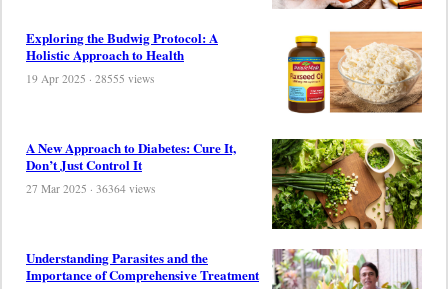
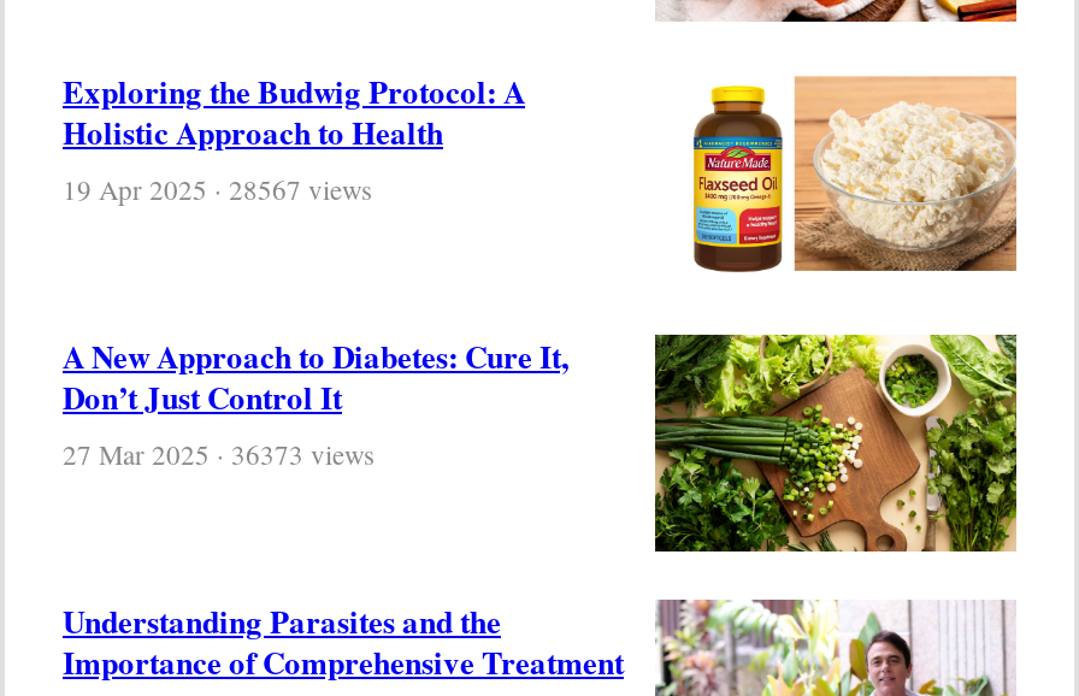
[26,71,154,86] 19 Apr 2025 · 28555 views -> [63,172,371,208] 19 Apr 2025 · 28567 views
[26,181,155,196] 27 Mar 2025 · 36364 views -> [63,437,373,473] 27 Mar 2025 · 36373 views

